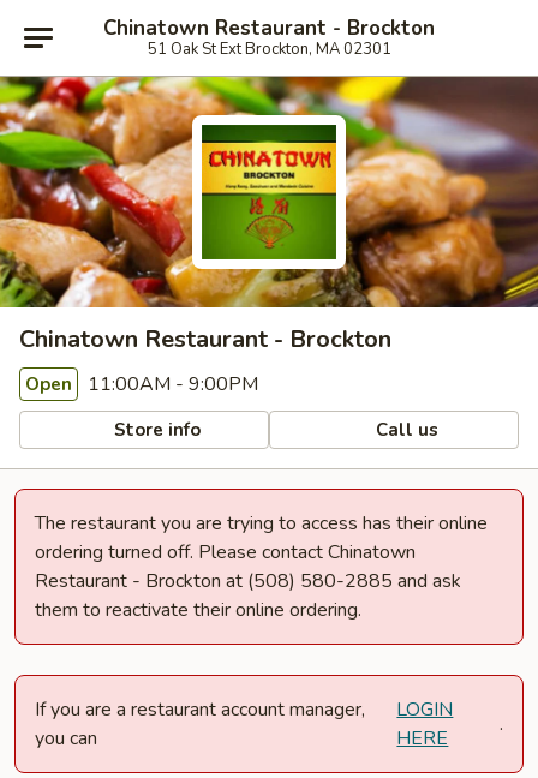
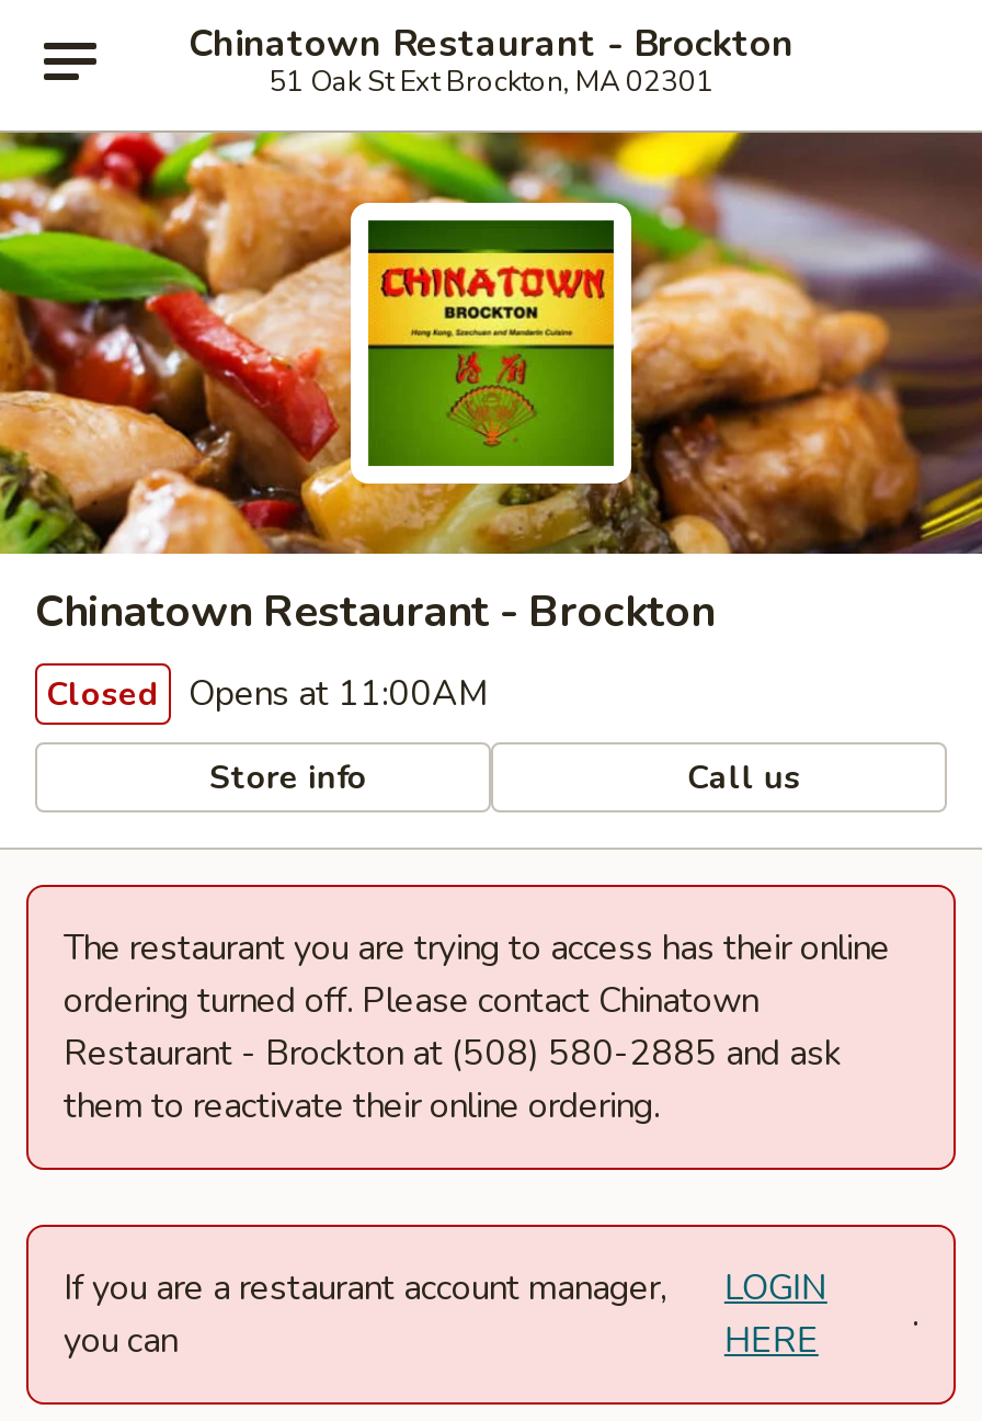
[25,371,258,397] Open 11:00AM - 9:00PM -> [46,670,489,718] Closed Opens at 11:00AM

